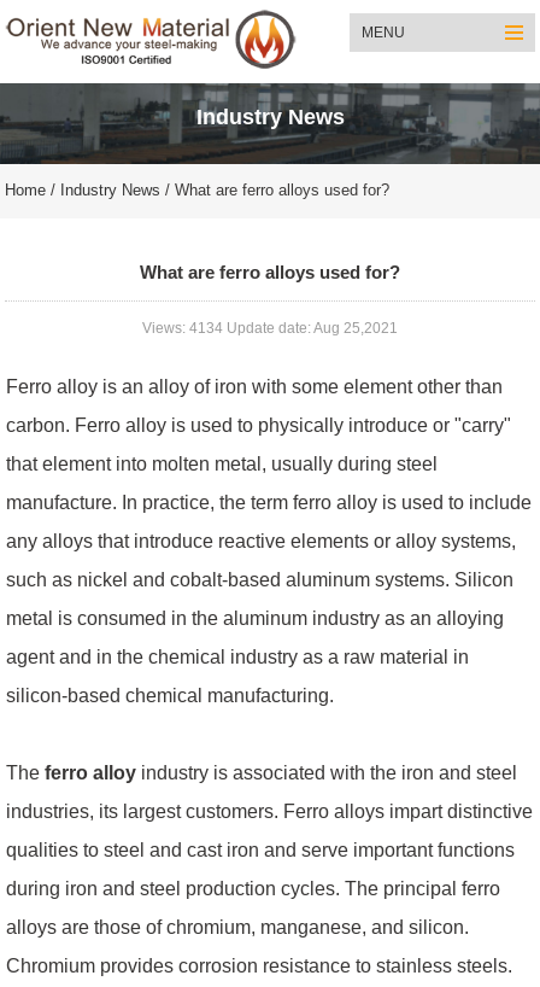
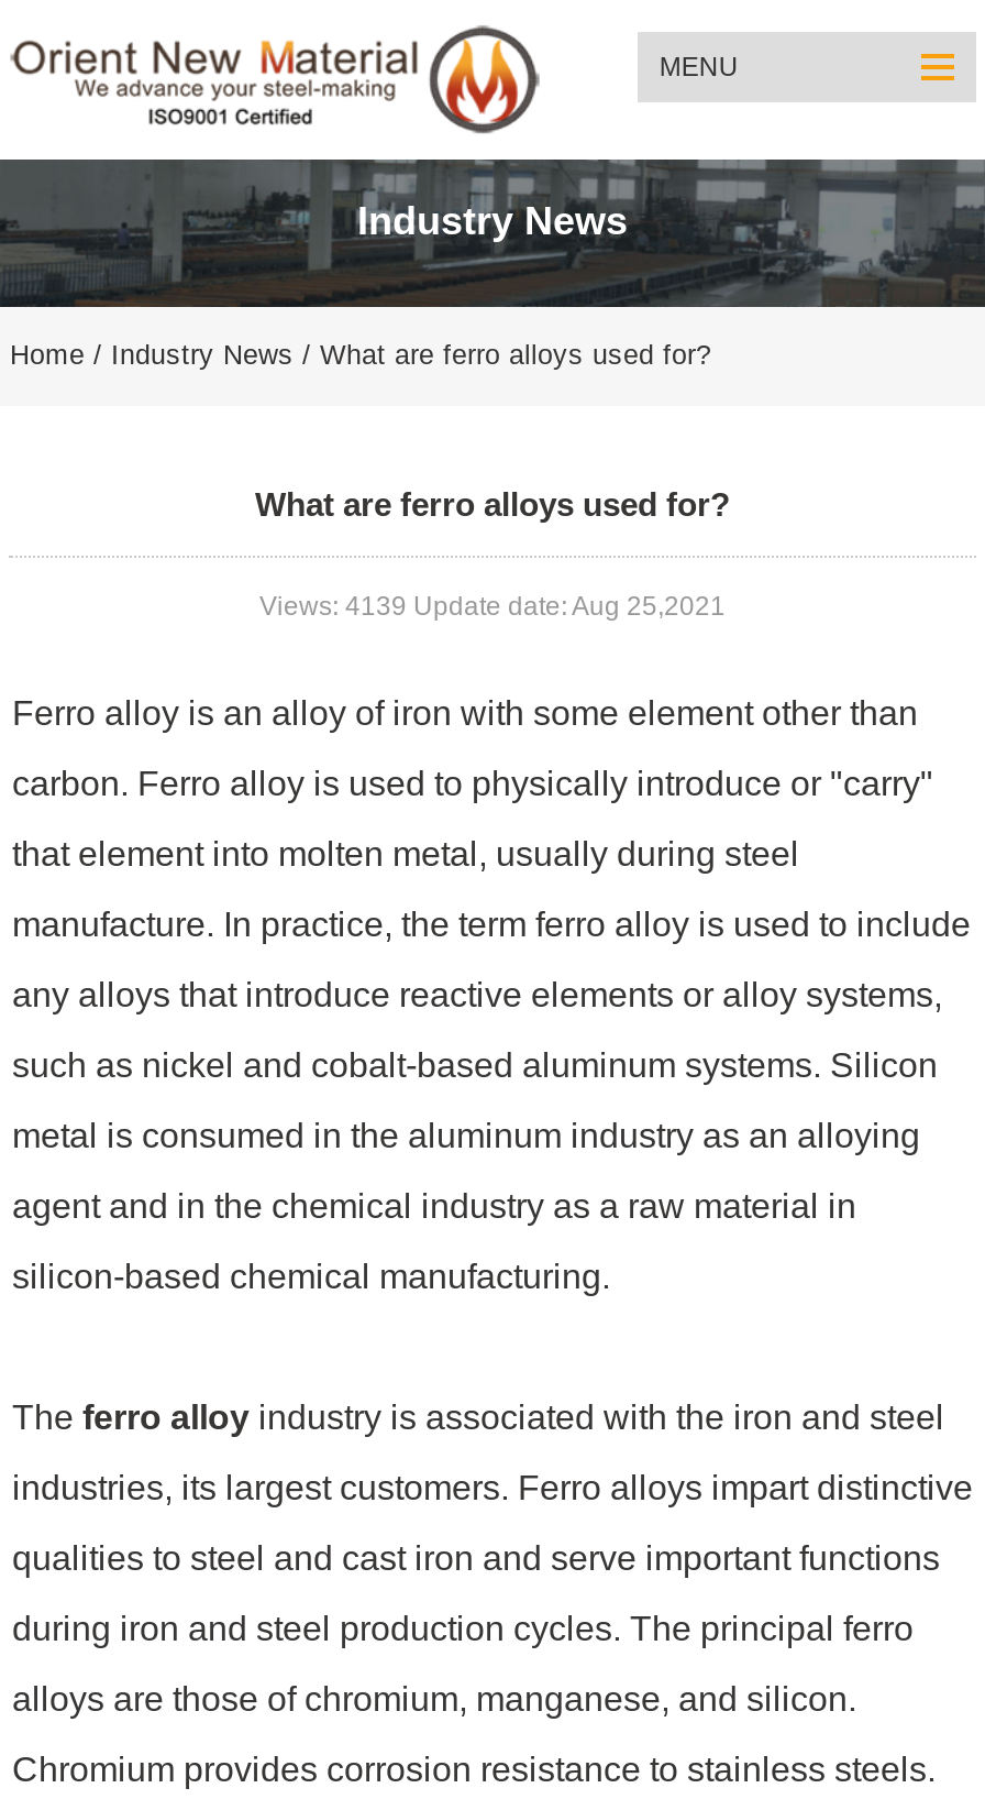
[142,320,398,337] Views: 4134 Update date: Aug 25,2021 -> [259,591,726,622] Views: 4139 Update date: Aug 25,2021

